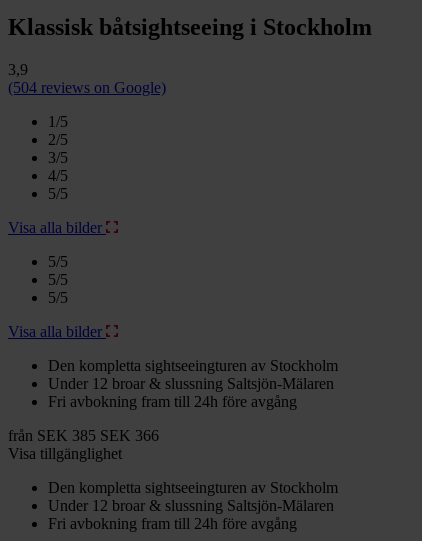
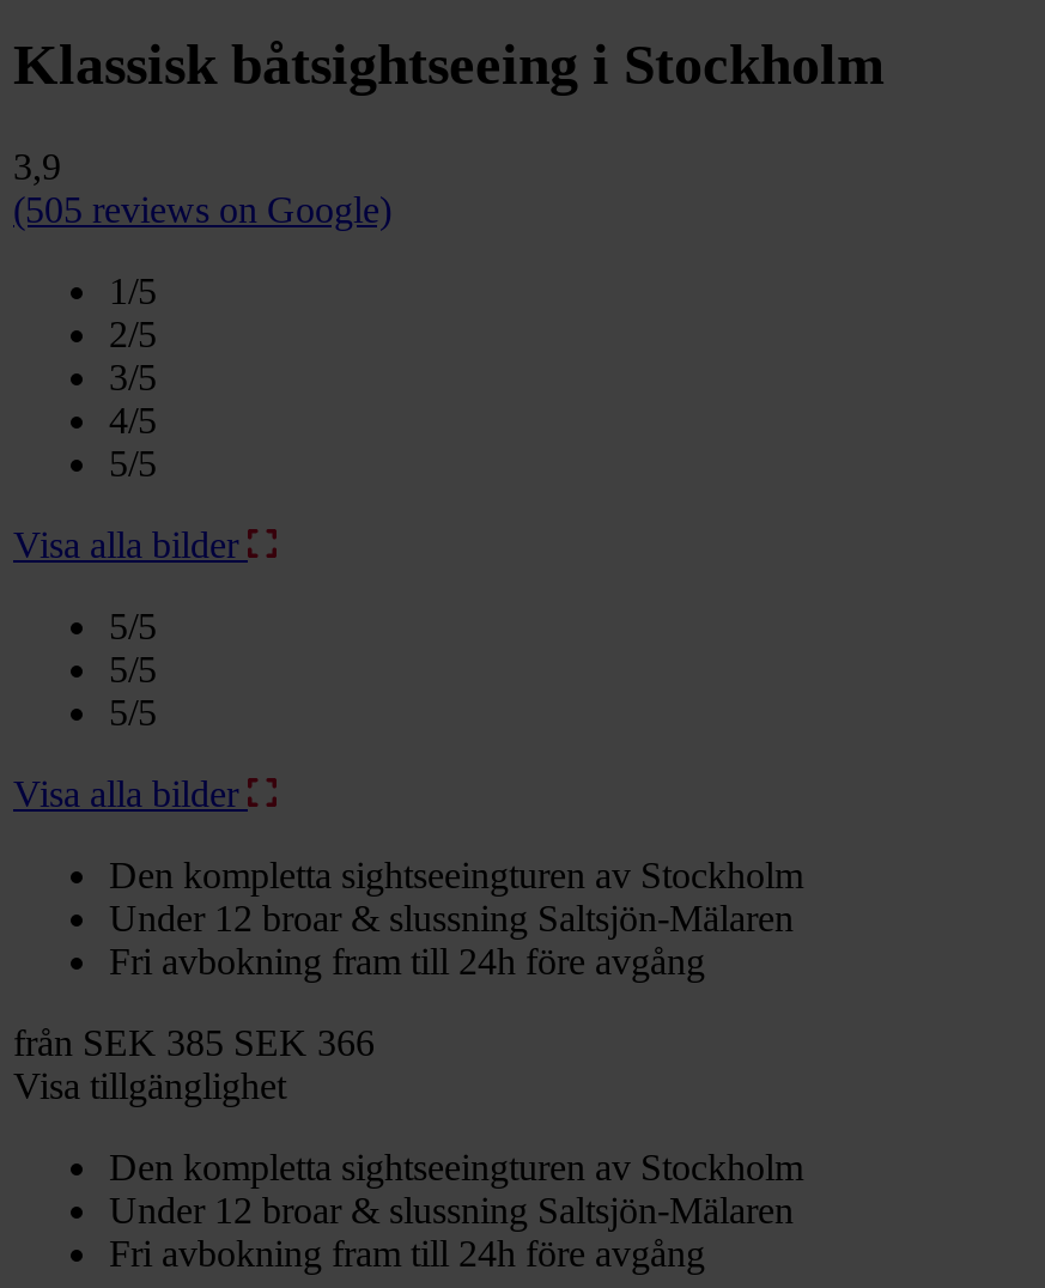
[8,79,166,96] (504 reviews on Google) -> [13,189,391,230] (505 reviews on Google)

